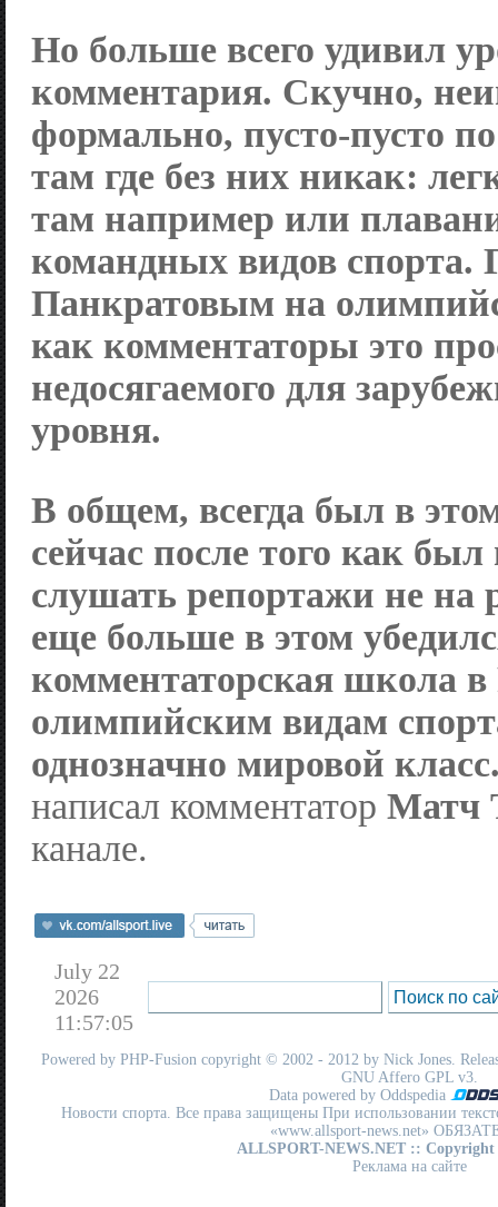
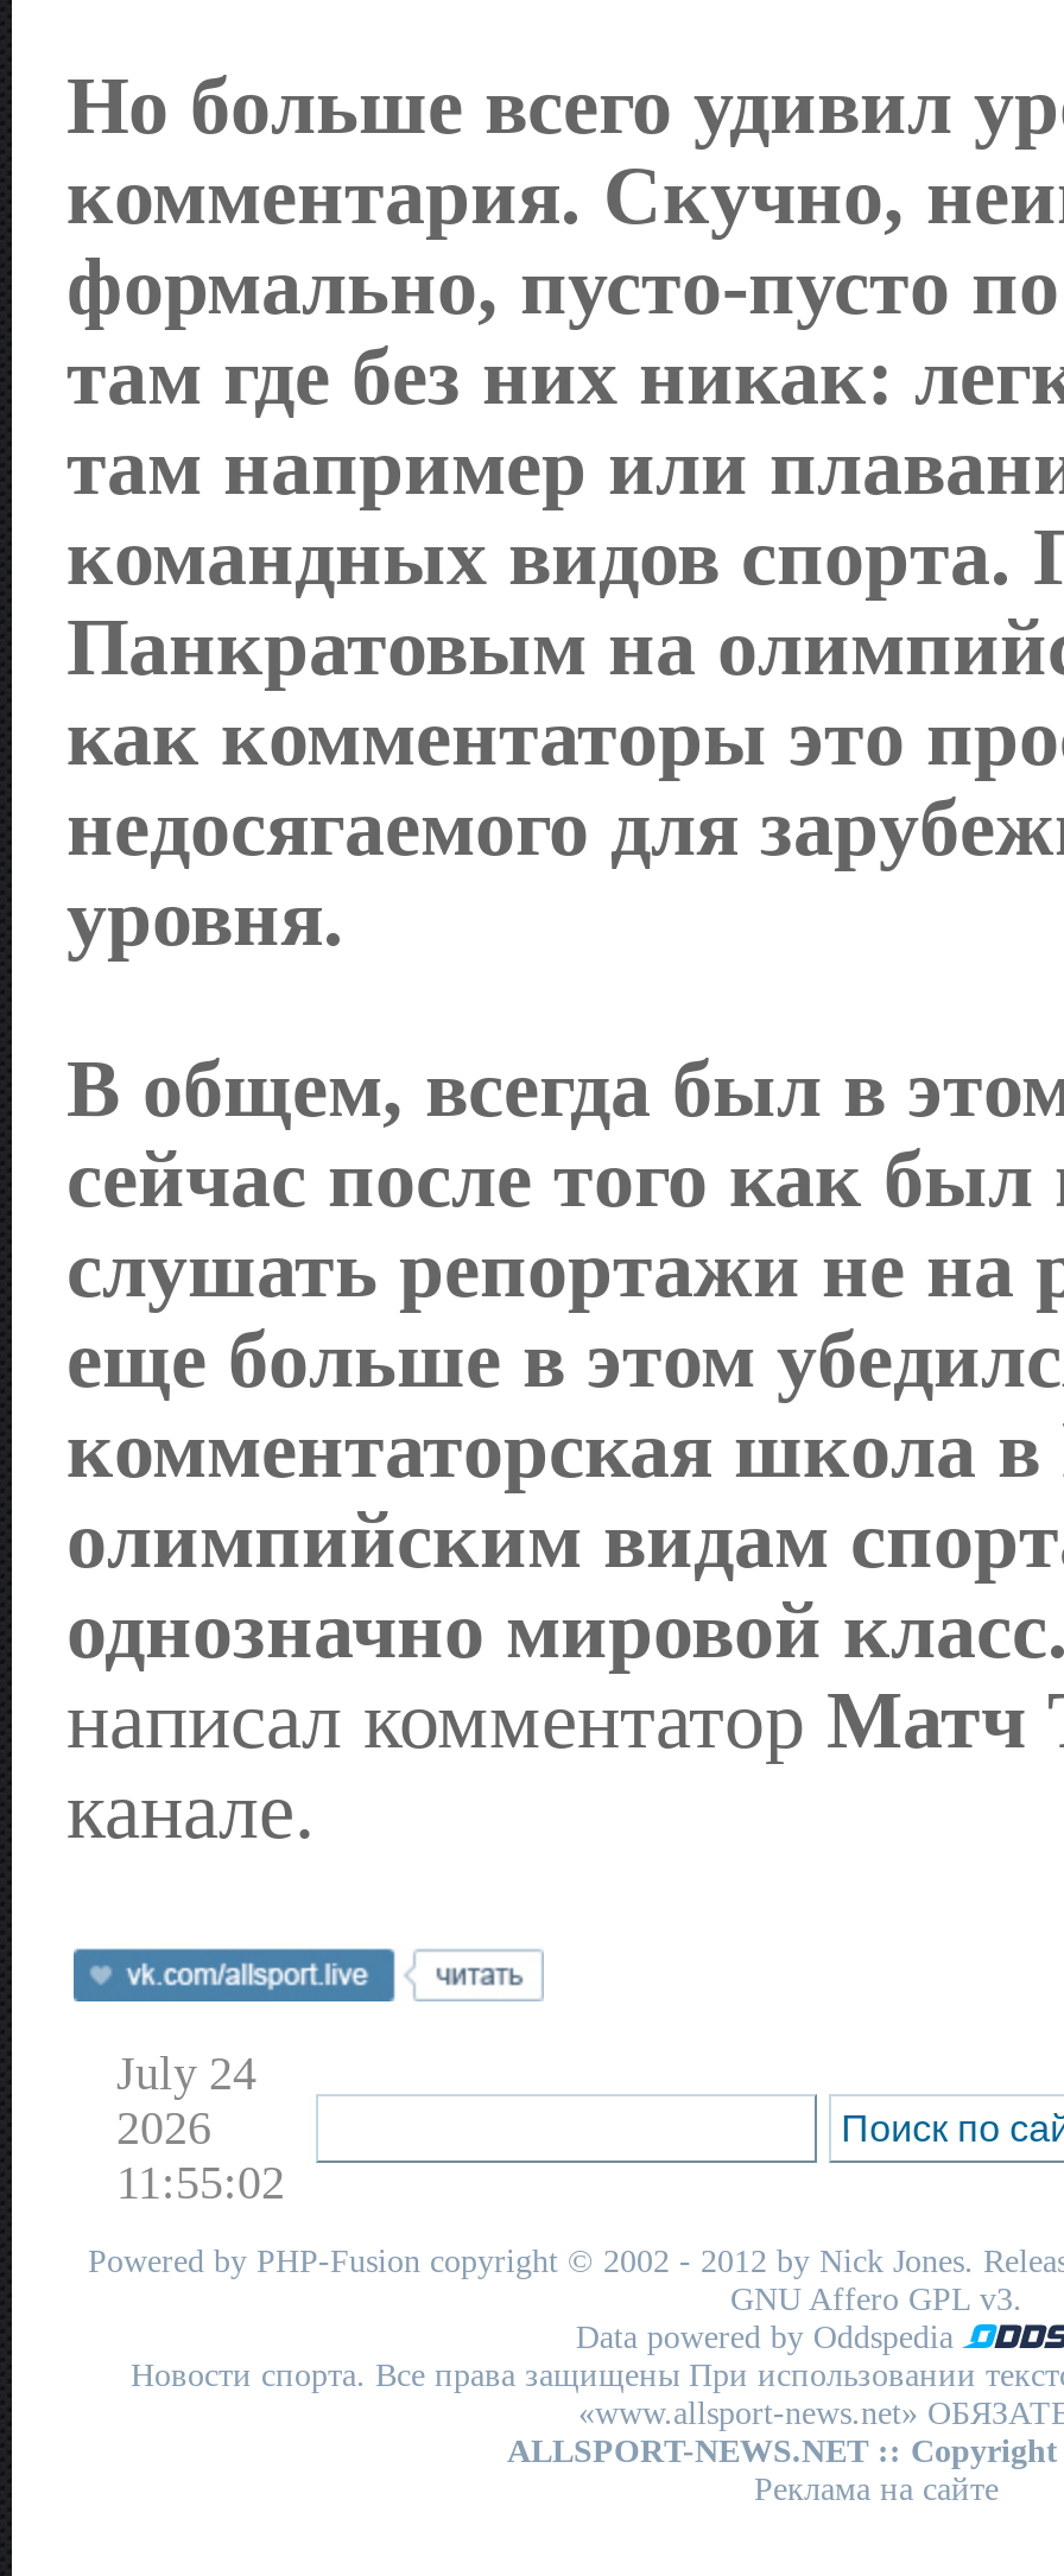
[54,958,120,983] July 22 -> [116,2045,256,2098] July 24
[54,1010,133,1034] 11:57:05 -> [116,2155,285,2207] 11:55:02

